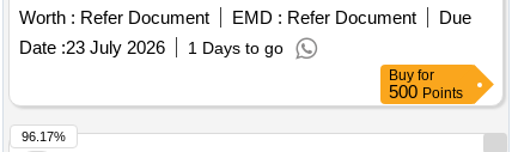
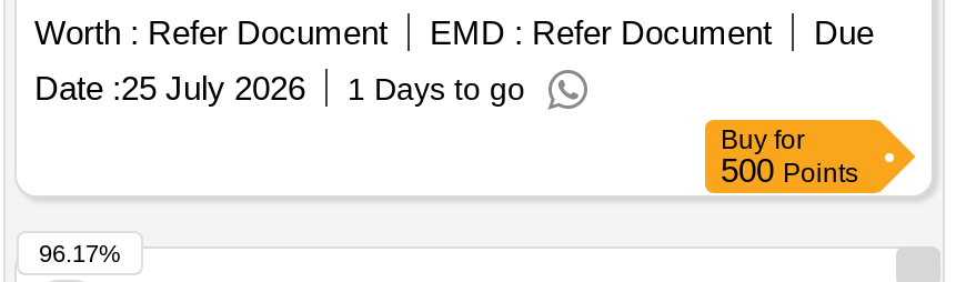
[19,37,284,58] Date : 23 July 2026 1 Days to go -> [34,69,525,107] Date : 25 July 2026 1 Days to go

